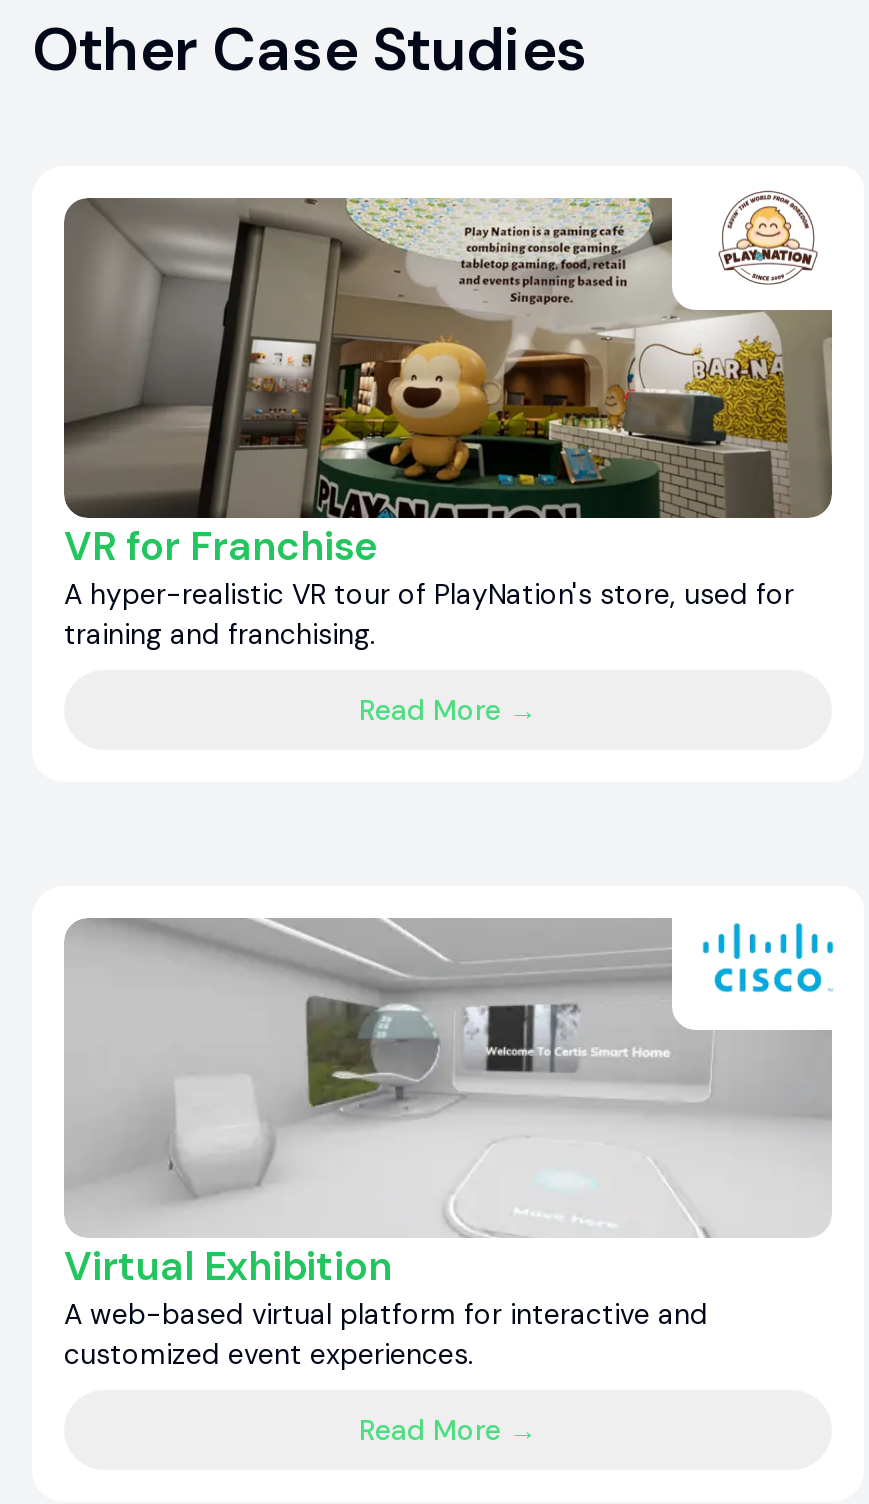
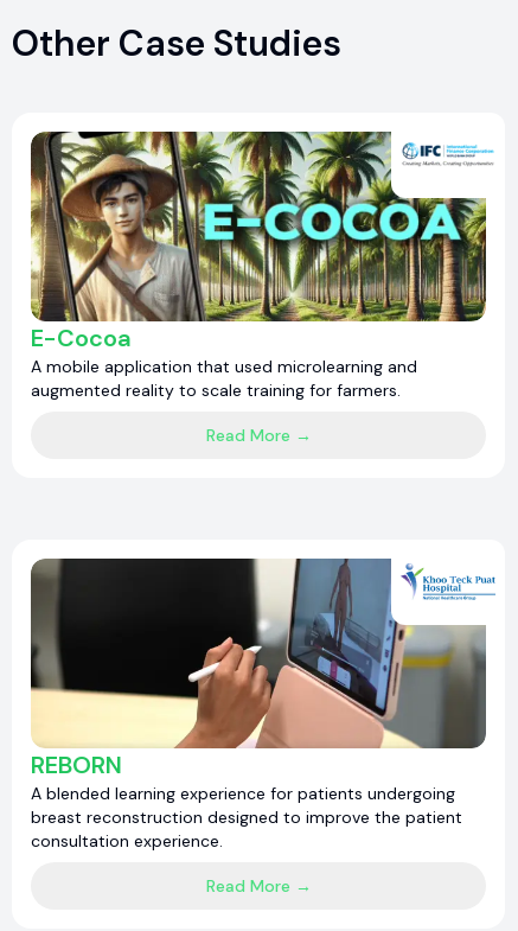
[62,190,844,651] [image] | VR for Franchise | A hyper-realistic VR tour of PlayNation's store, used for | training and franchising. -> [30,128,494,400] [image] | E-Cocoa | A mobile application that used microlearning and | augmented reality to scale training for farmers.
[64,918,834,1371] [image] | Virtual Exhibition | A web-based virtual platform for interactive and | customized event experiences. -> [31,557,495,851] [image] | REBORN | A blended learning experience for patients undergoing | breast reconstruction designed to improve the patient | consultation experience.

